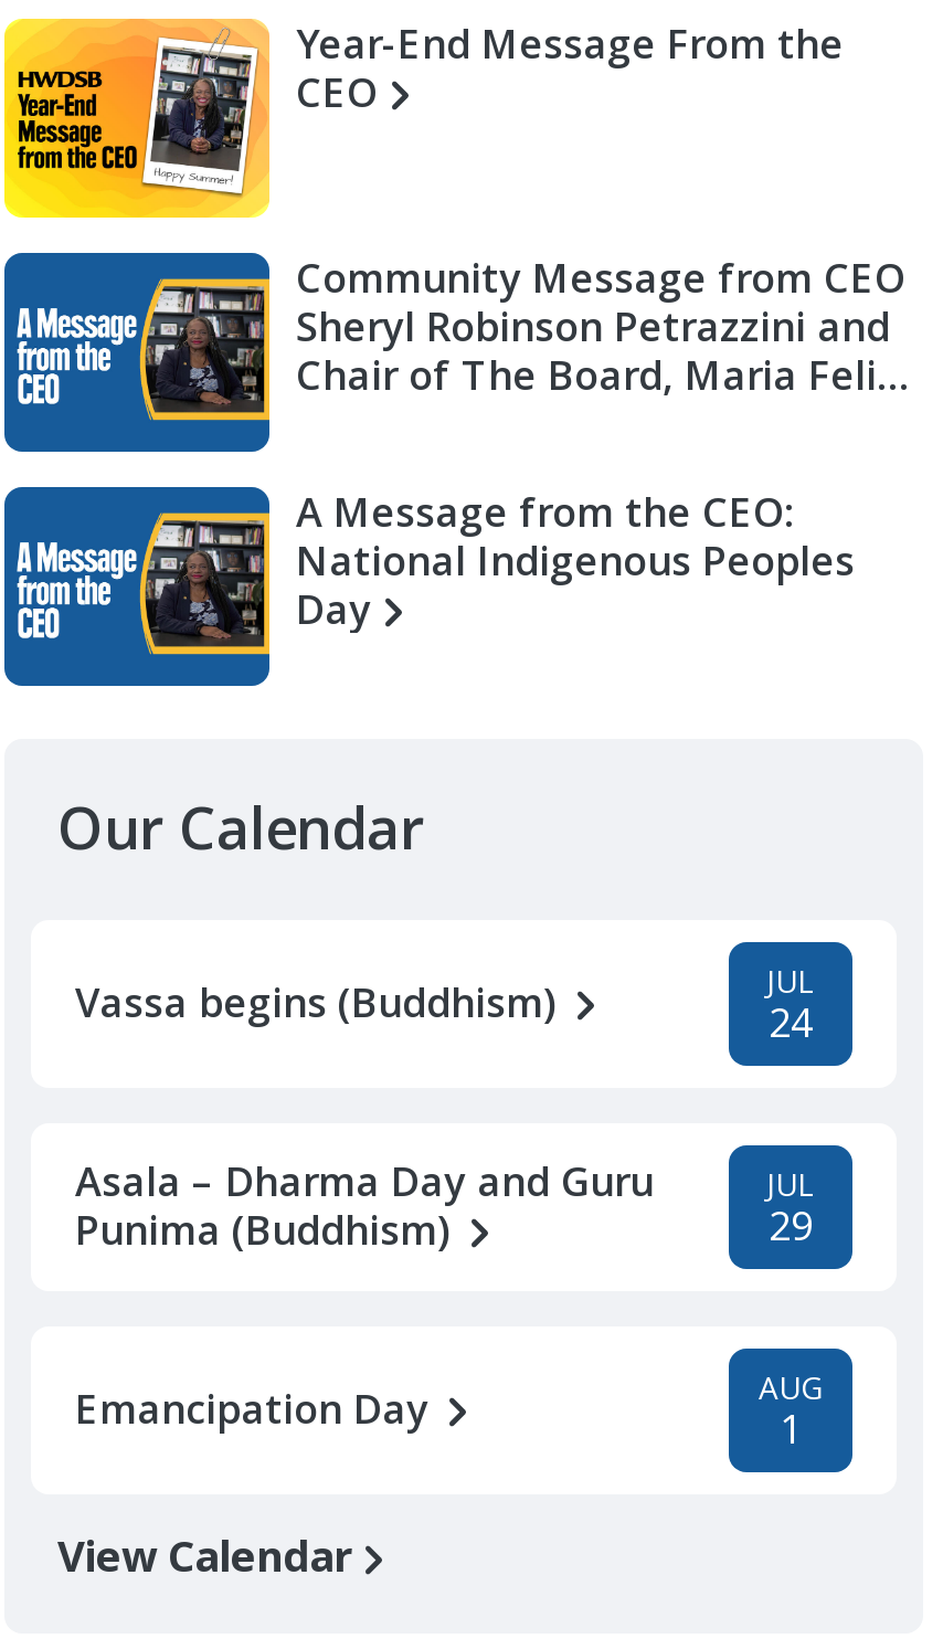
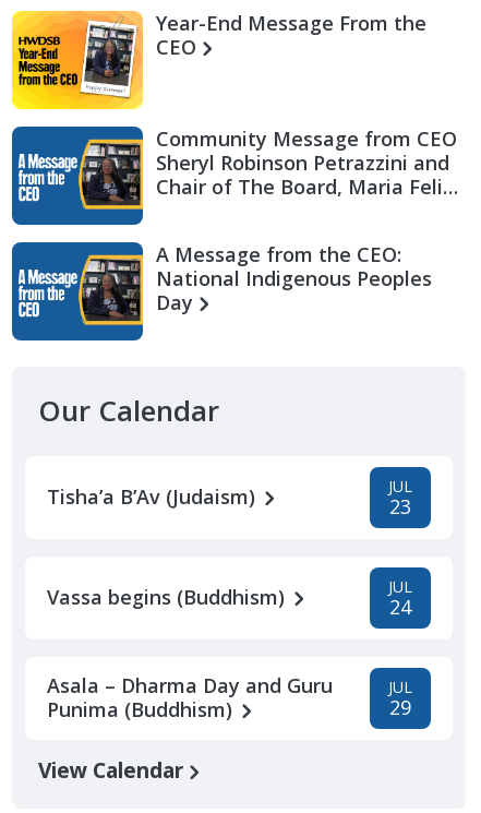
none -> [47,476,412,519] Tisha’a B’Av (Judaism) | JUL | 23
moved [75,960,815,1256] -> [47,576,412,722]: Vassa begins (Buddhism) | JUL | 24 | Asala – Dharma Day and Guru | Punima (Buddhism) | JUL | 29
[75,1366,823,1455] Emancipation Day | AUG | 1 -> none

